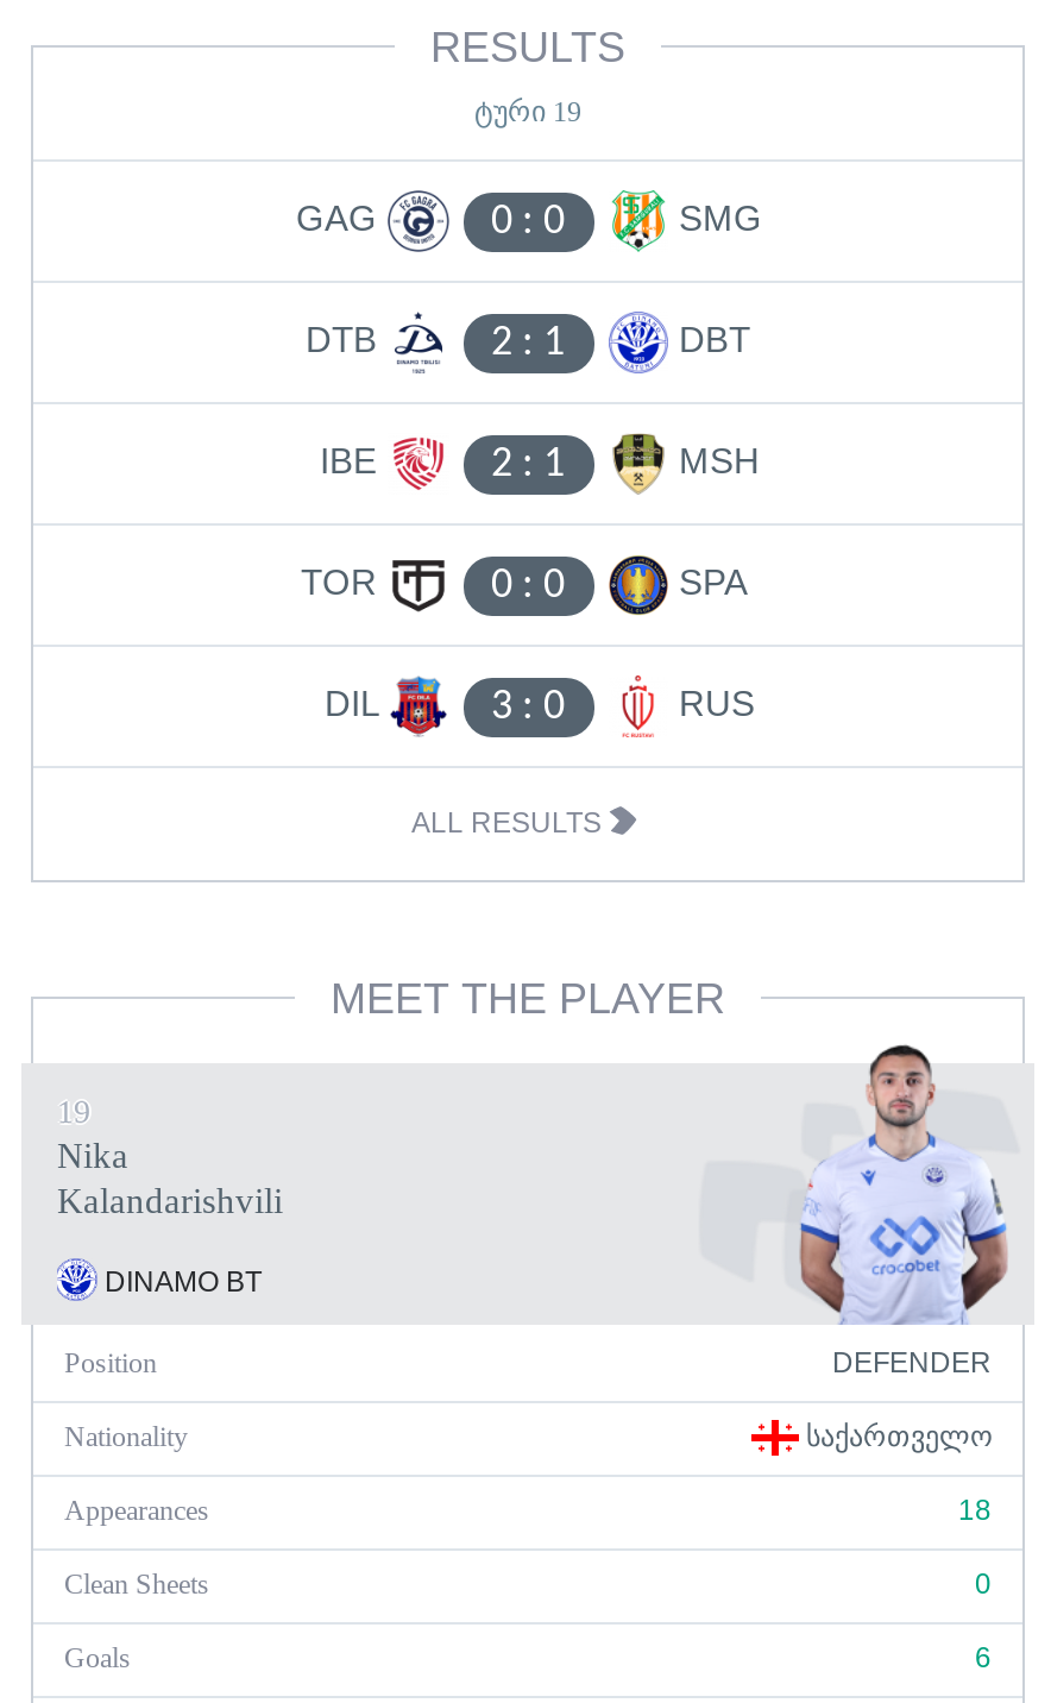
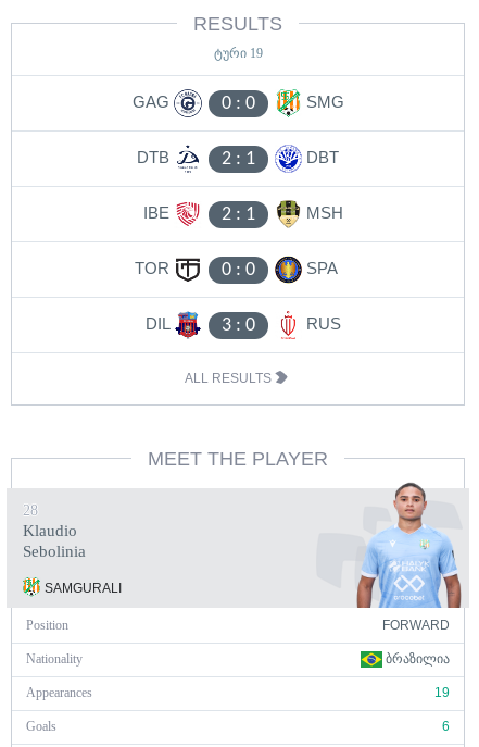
[787,1042,1015,1380] [image] | DEFENDER -> [355,480,462,633] [image] | FORWARD
[57,1095,283,1221] 19 | Nika | Kalandarishvili -> [23,503,86,560] 28 | Klaudio | Sebolinia
[97,1266,262,1299] DINAMO BT -> [41,581,122,596] SAMGURALI
[799,1421,992,1454] ᲡᲐᲥᲐᲠᲗᲕᲔᲚᲝ -> [382,652,450,667] ᲑᲠᲐᲖᲘᲚᲘᲐ
[64,1494,992,1601] 18 | Clean Sheets | 0 -> [434,685,450,701] 19

